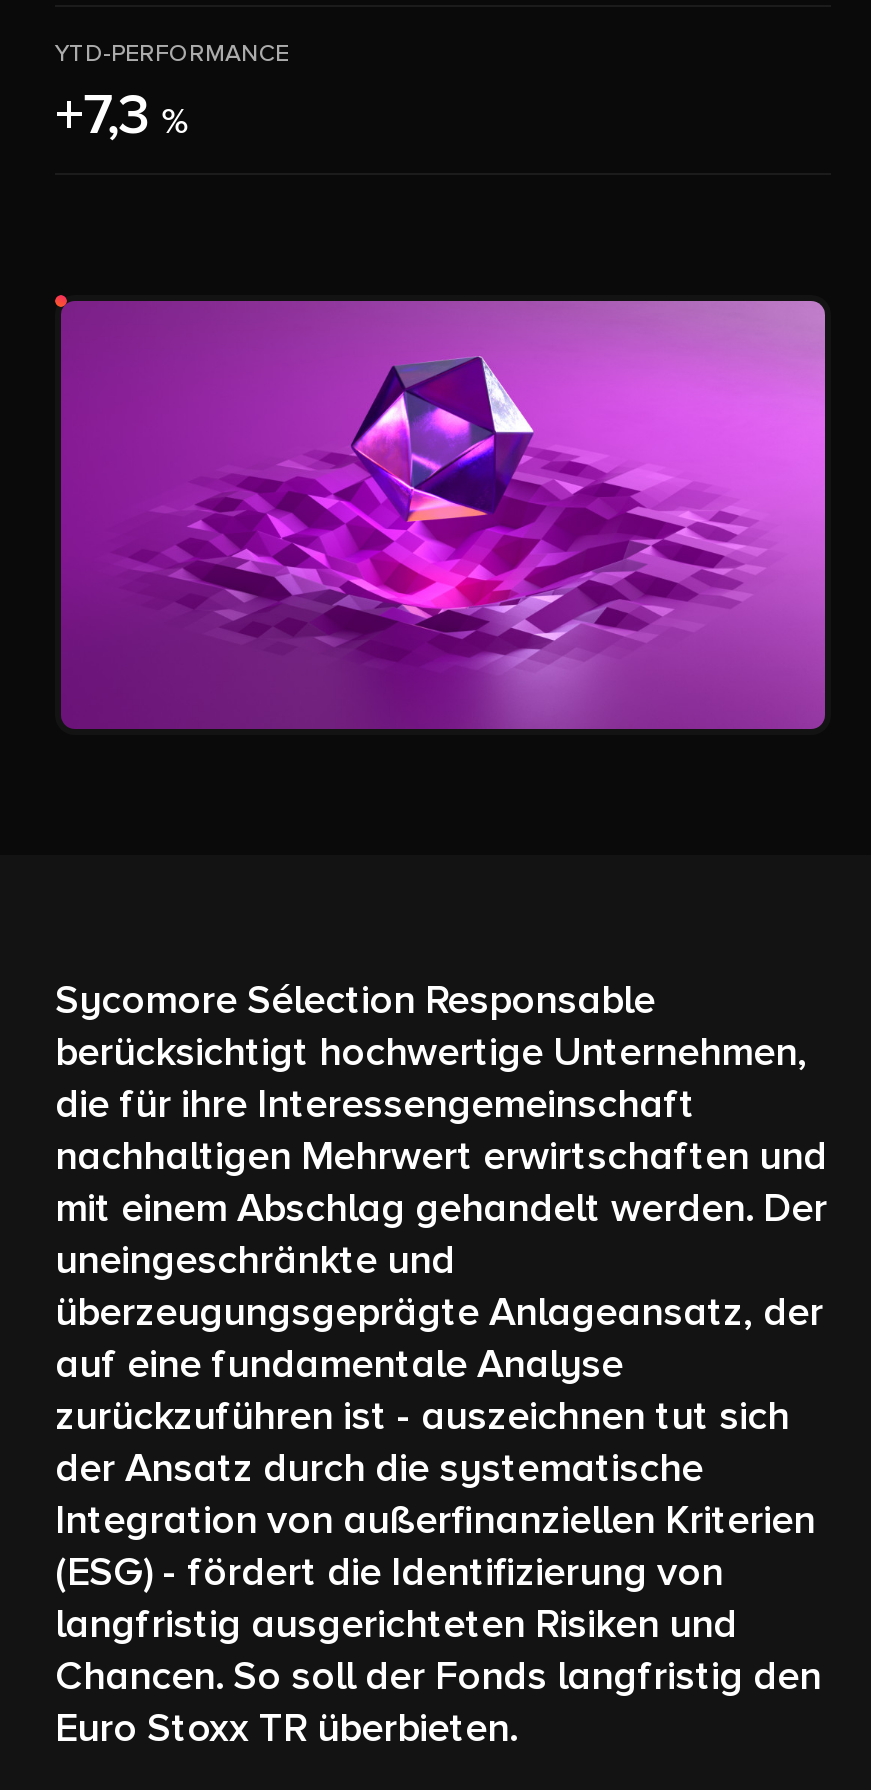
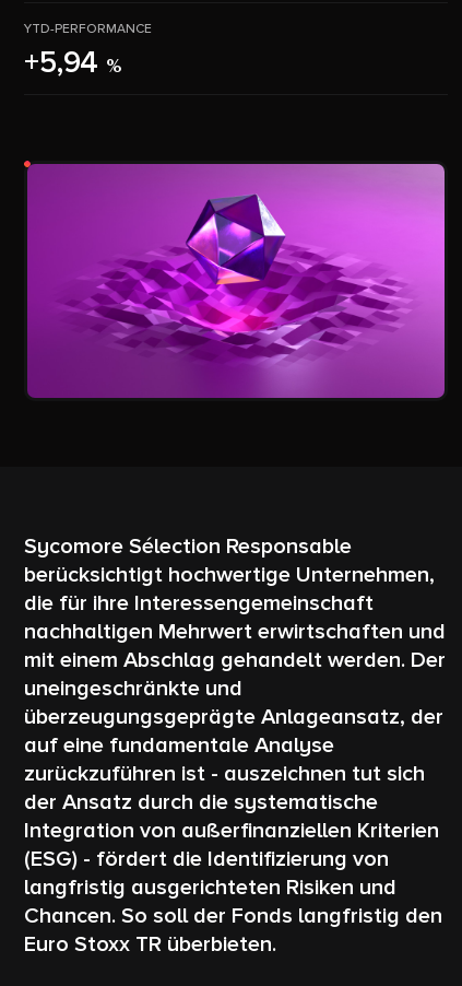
[55,80,189,148] +7,3 % -> [24,43,121,80] +5,94 %

